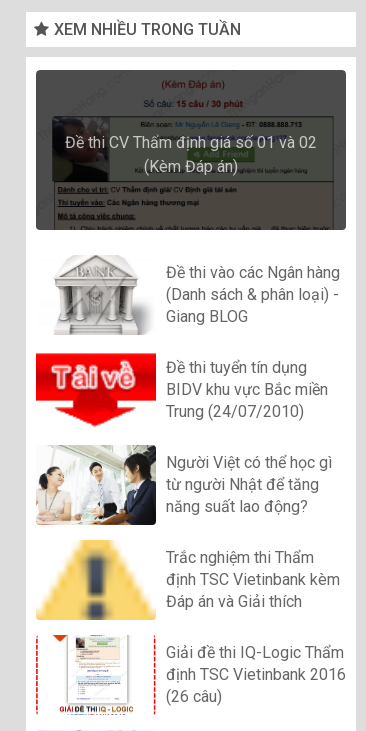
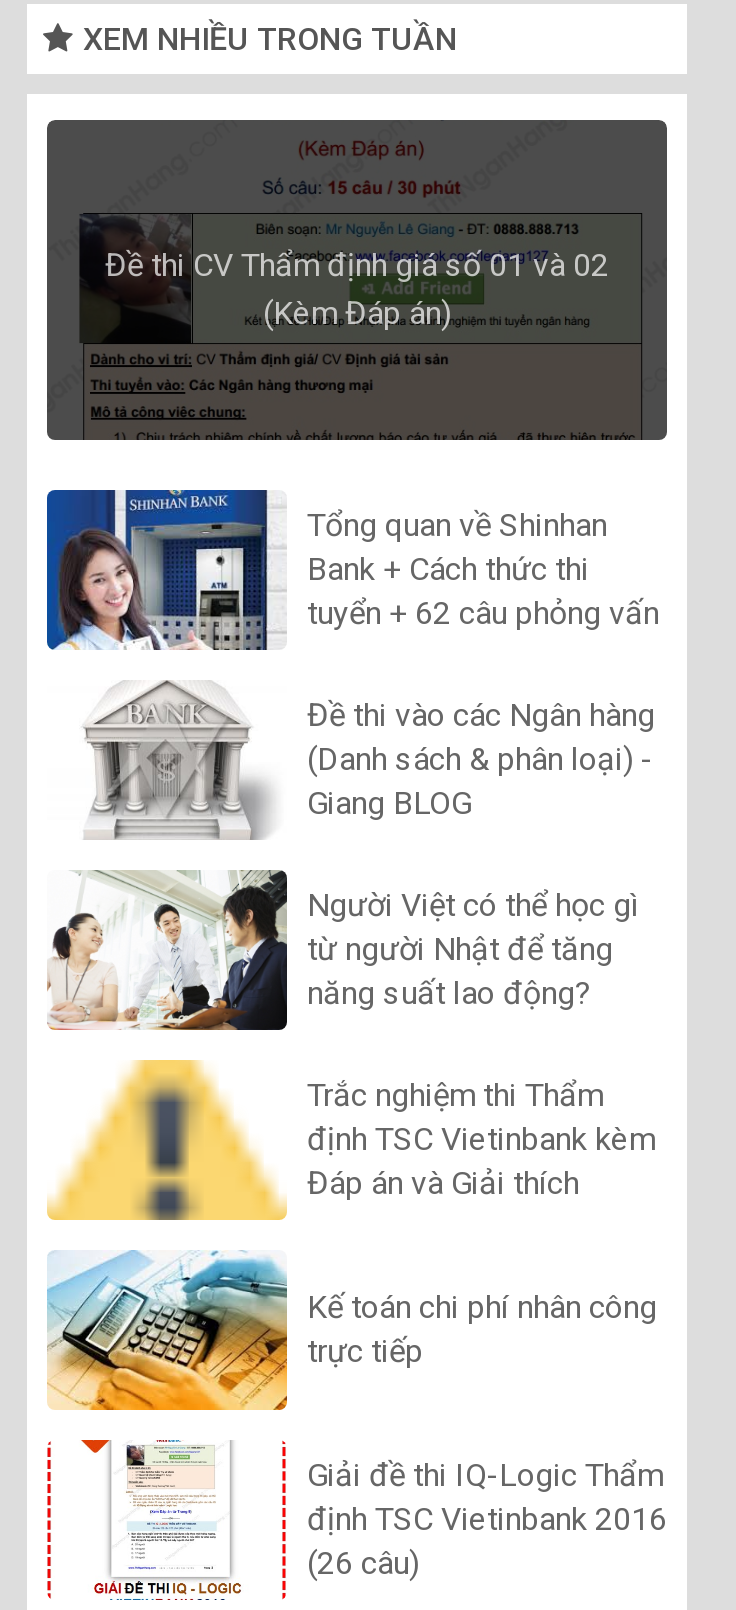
none -> [45,488,659,652] [image] | Tổng quan về Shinhan | Bank + Cách thức thi | tuyển + 62 câu phỏng vấn
[35,352,328,429] [image] | Đề thi tuyển tín dụng | BIDV khu vực Bắc miền | Trung (24/07/2010) -> none
none -> [45,1250,657,1412] [image] | Kế toán chi phí nhân công | trực tiếp

